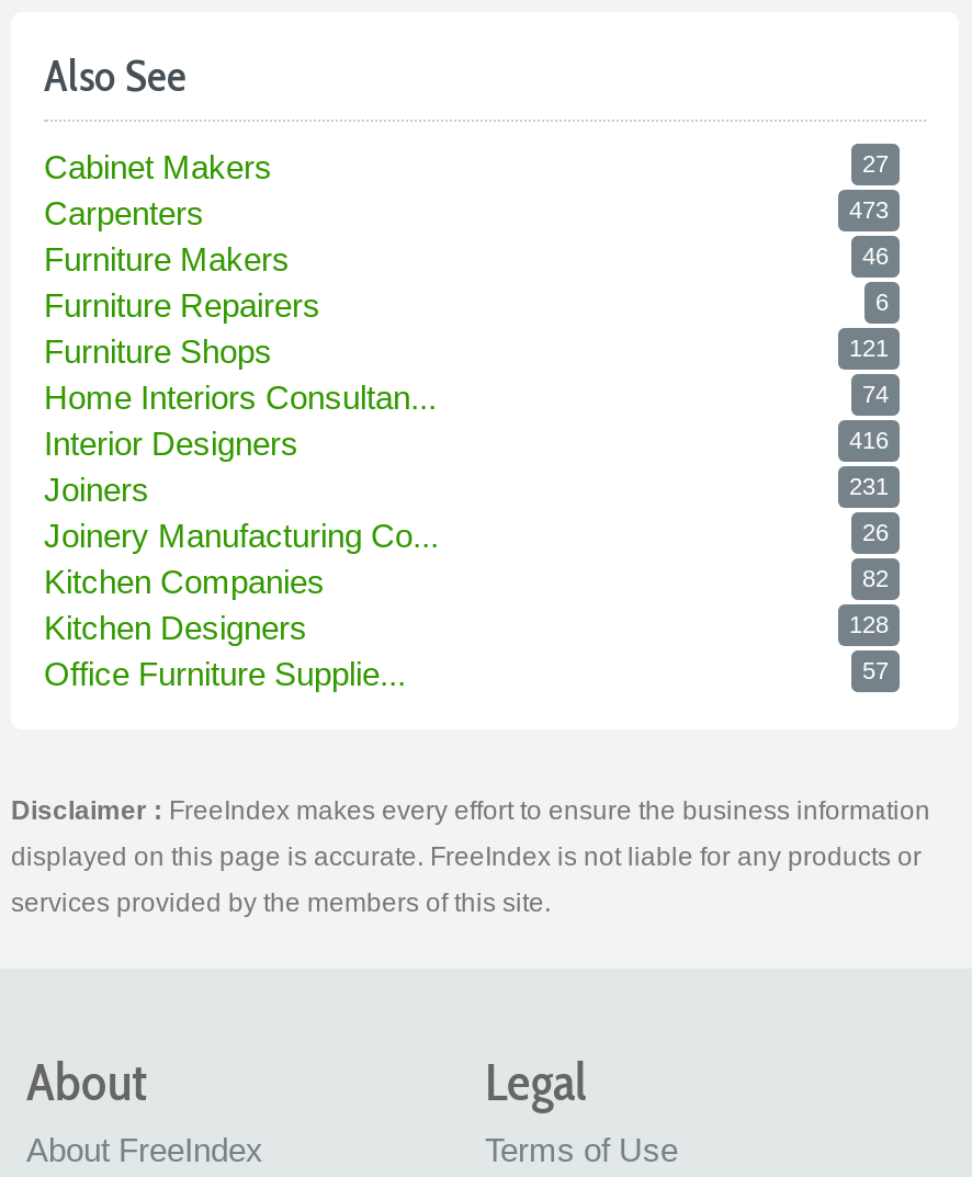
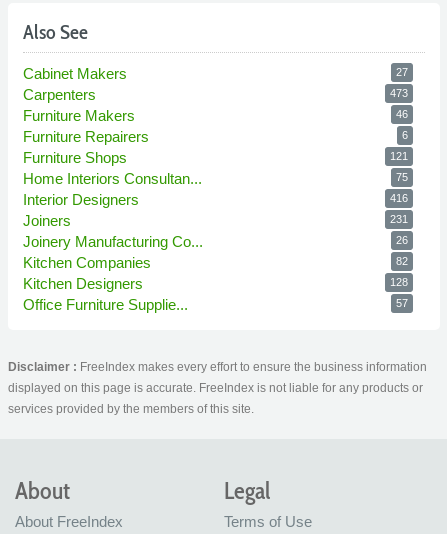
[862,380,889,406] 74 -> [396,171,408,183] 75

